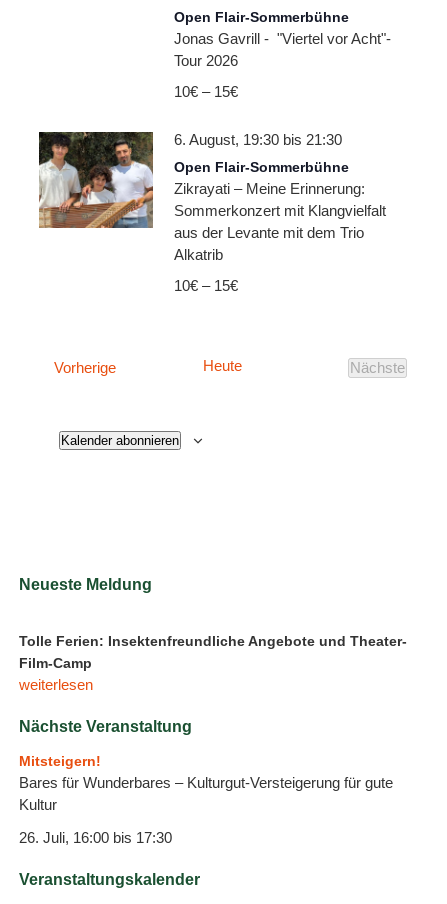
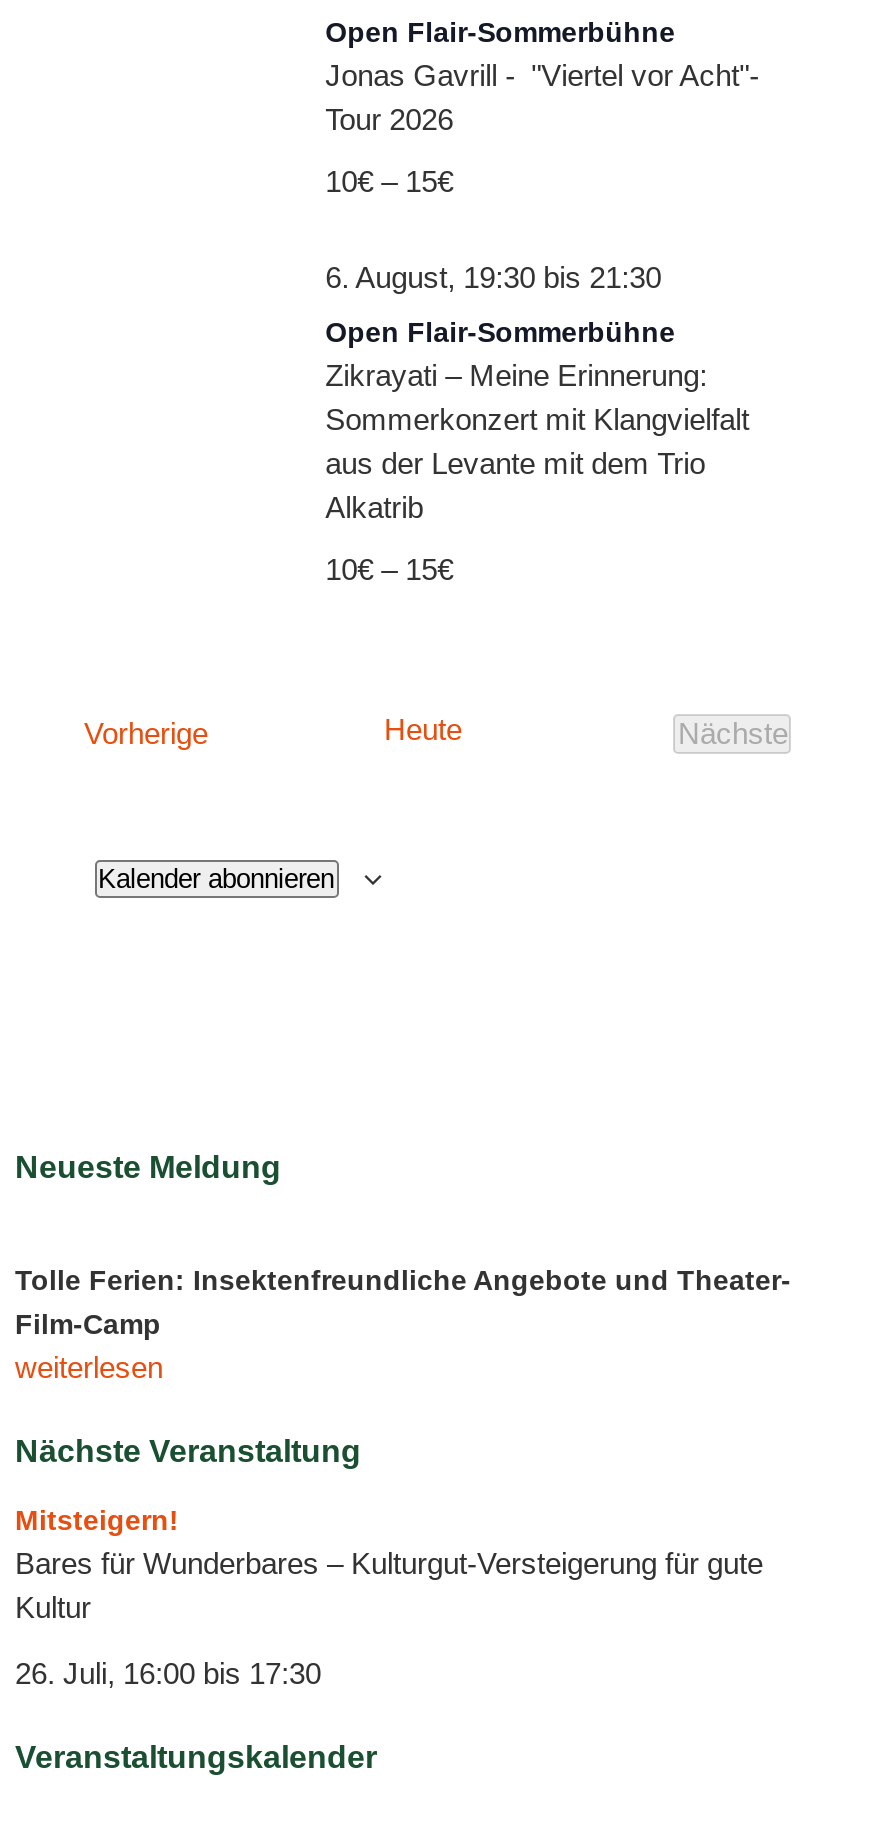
[38,131,154,229] [image] -> none

